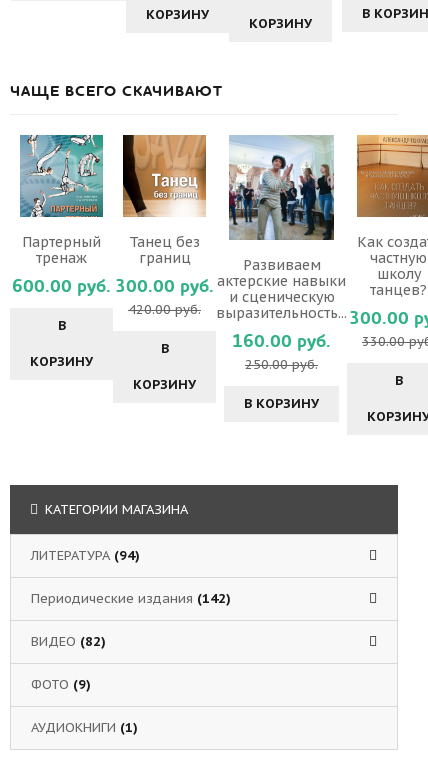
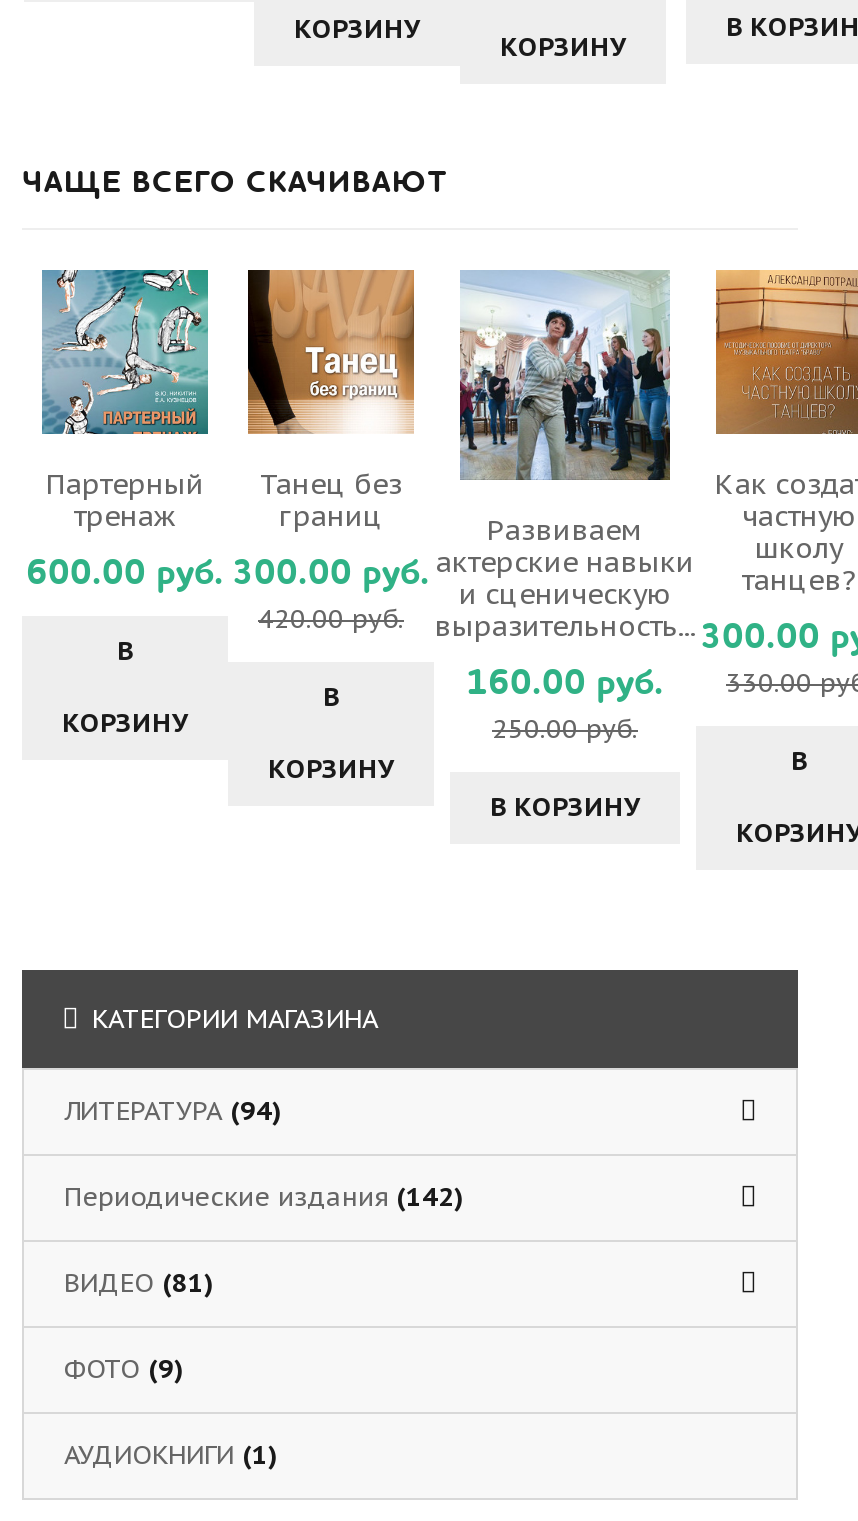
[31,633,106,650] ВИДЕО (82) -> [64,1266,214,1300] ВИДЕО (81)

